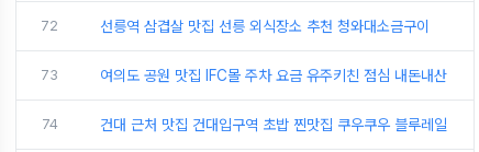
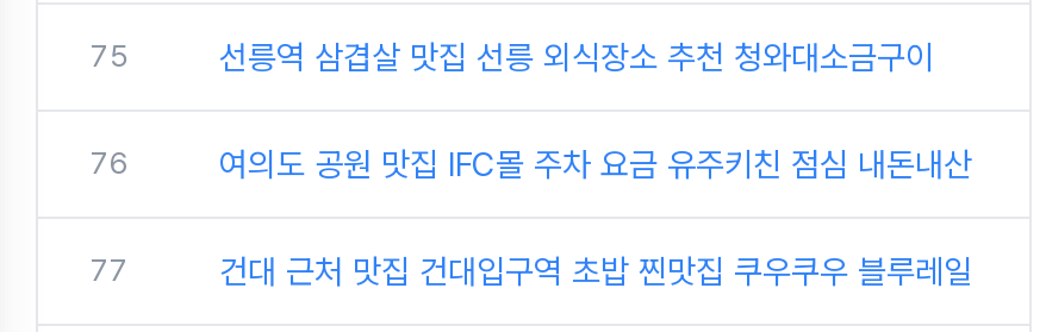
[41,17,58,34] 72 -> [91,38,129,74] 75
[41,67,58,83] 73 -> [91,145,129,181] 76
[41,116,58,132] 74 -> [91,252,129,288] 77

